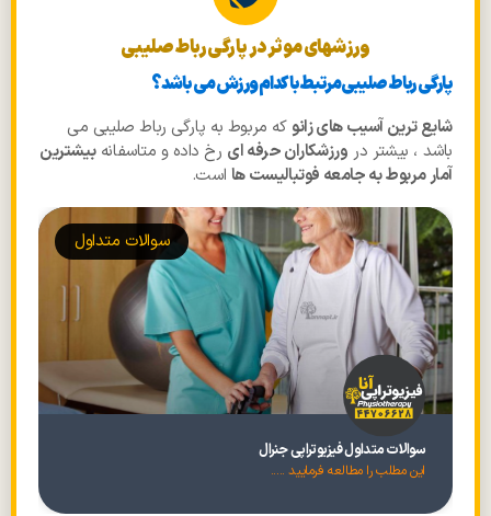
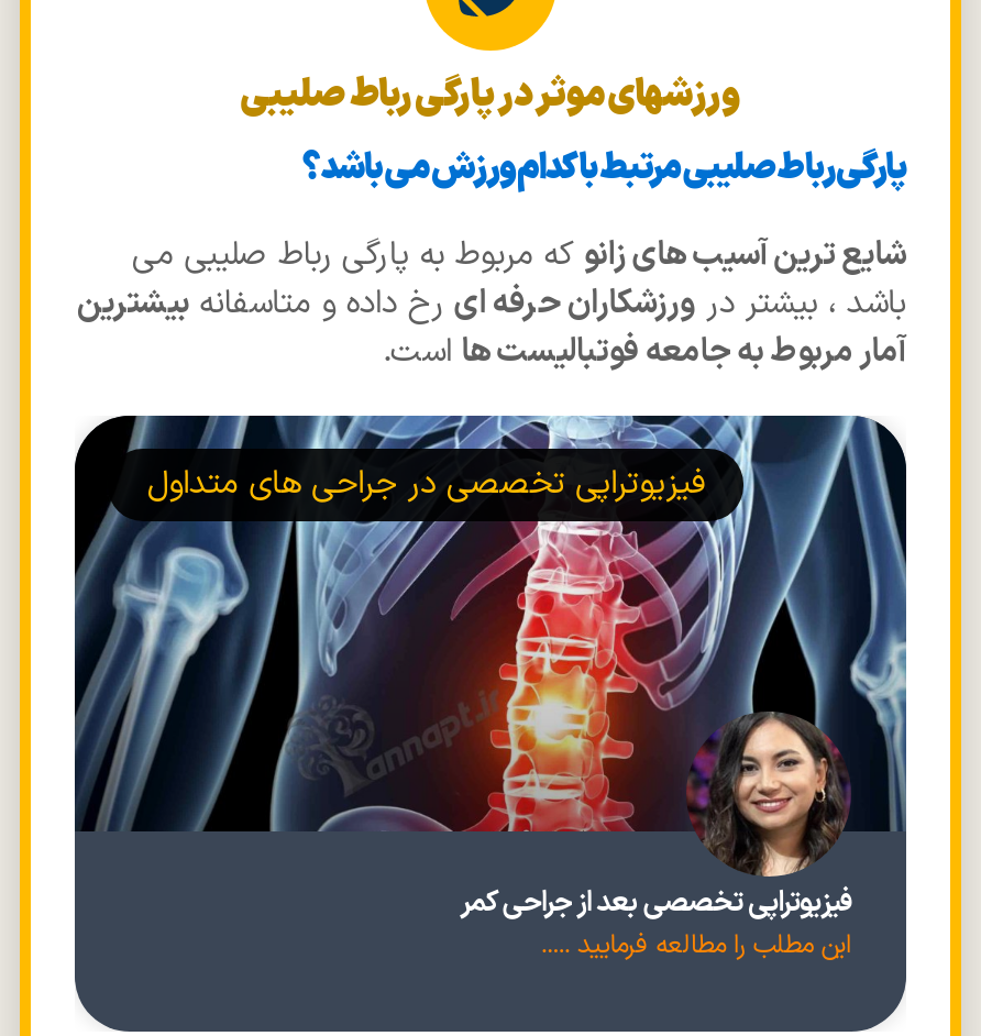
[37,206,454,432] [image] | سوالات متداول -> [73,414,908,867] [image] | فیزیوتراپی تخصصی در جراحی های متداول
[259,440,425,462] سوالات متداول فیزیوتراپی جنرال -> [460,883,851,927] فیزیوتراپی تخصصی بعد از جراحی کمر

